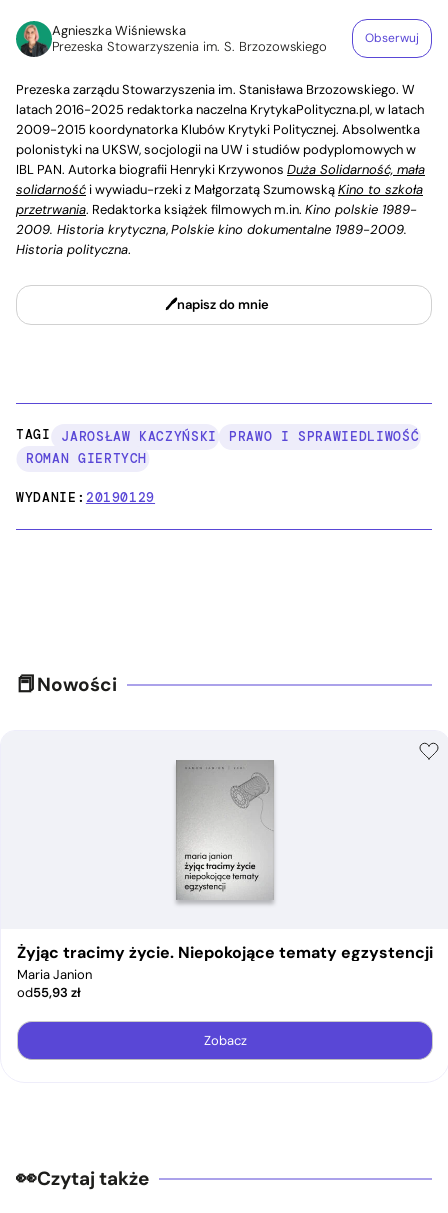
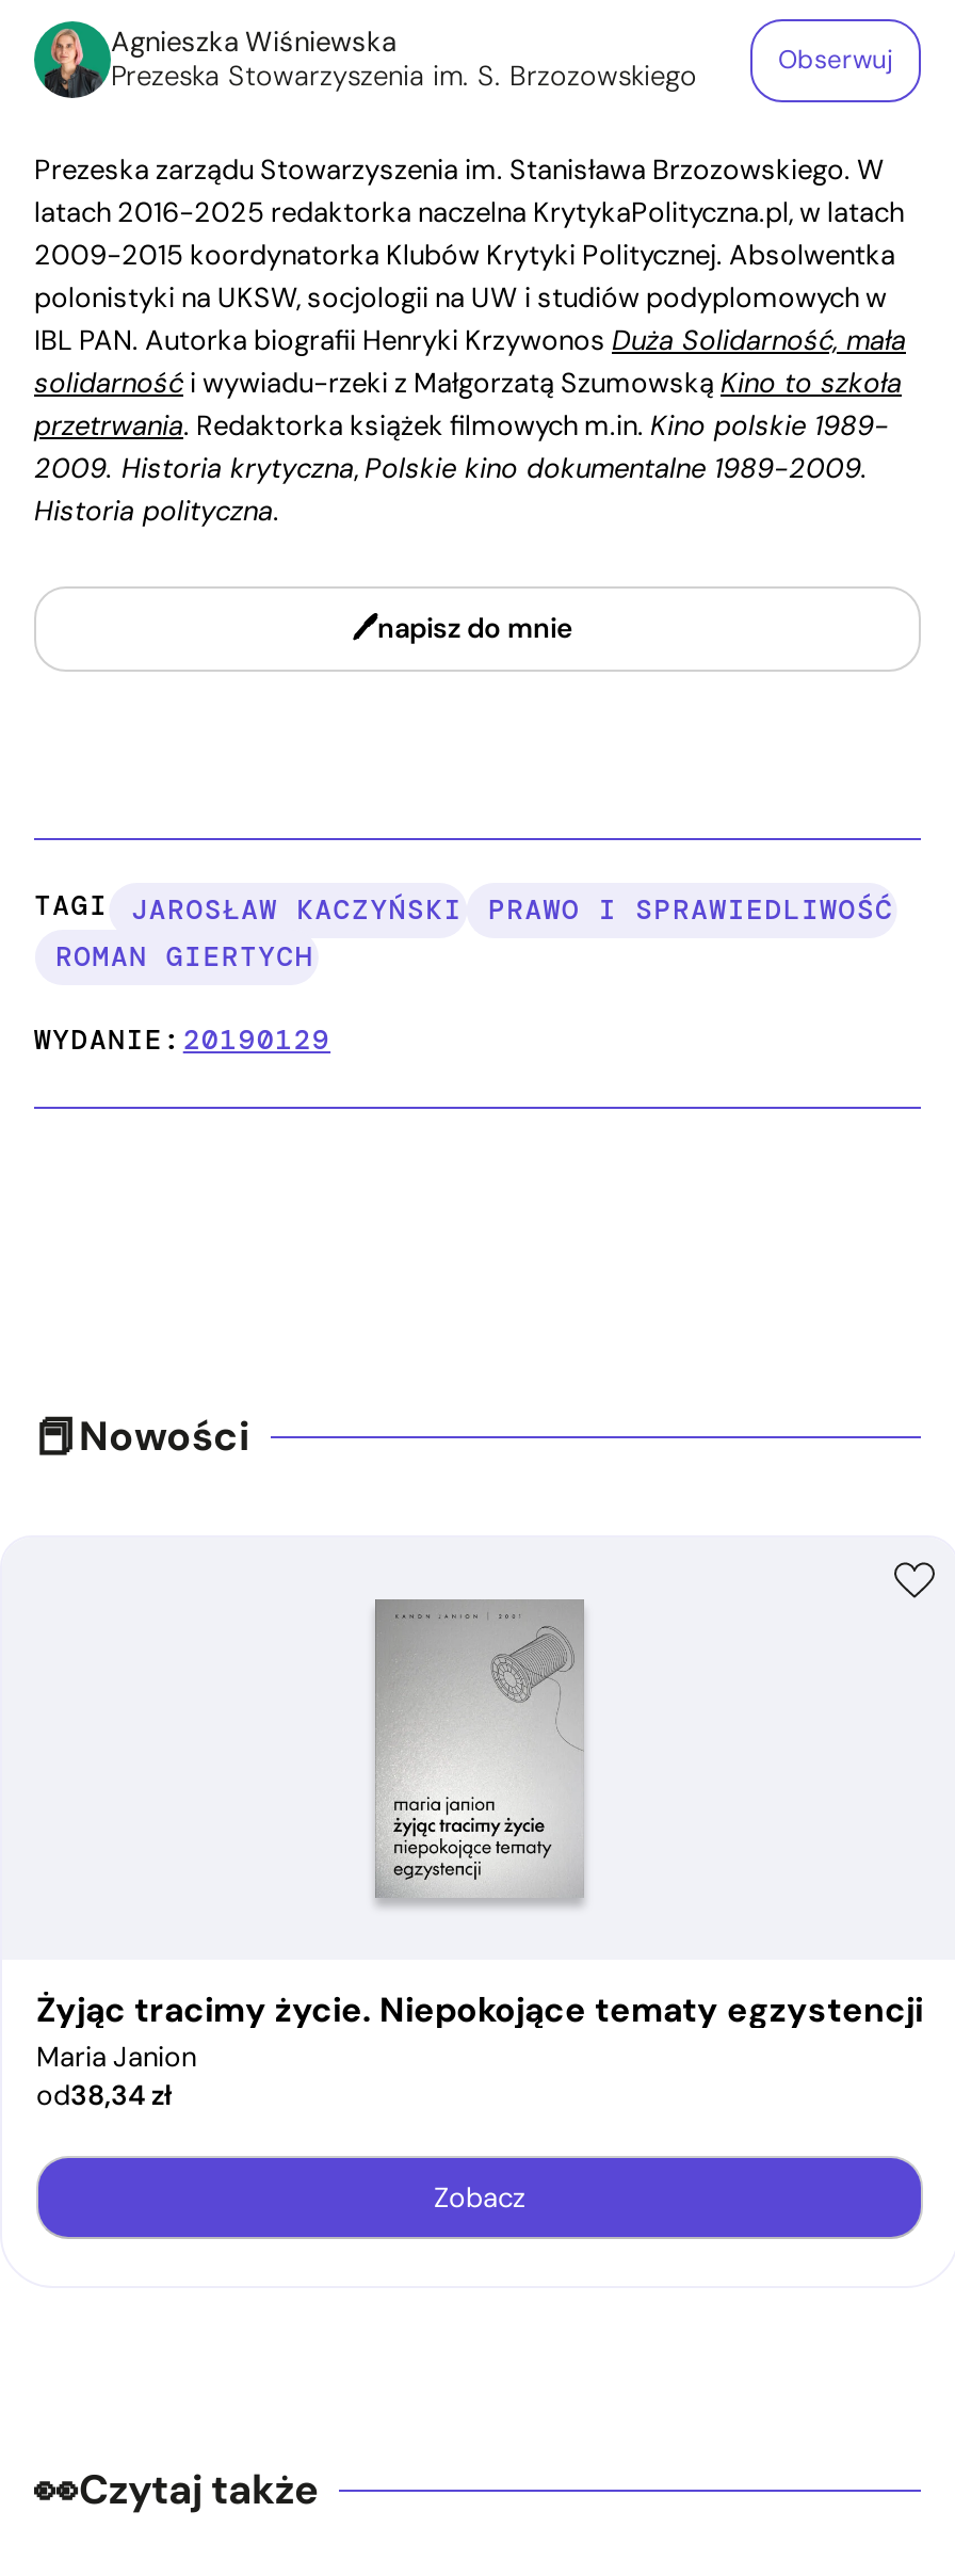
[17,984,81,1001] od55,93 zł -> [36,2076,173,2112] od38,34 zł

